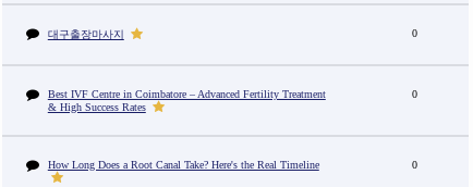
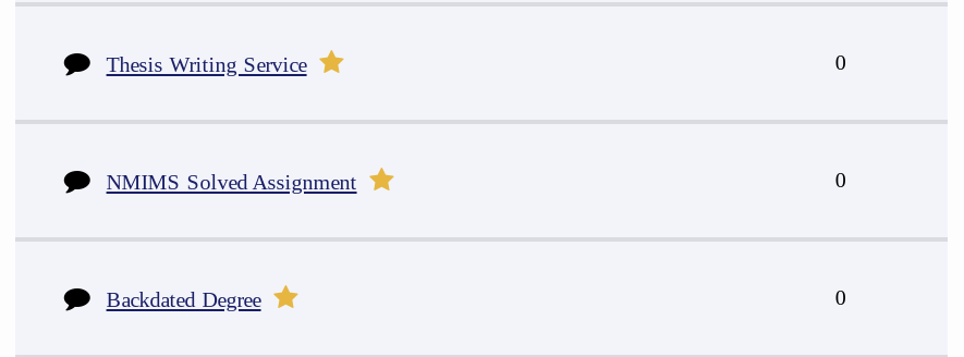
[48,28,124,40] 대구출장마사지 -> [106,52,307,76] Thesis Writing Service
[48,88,326,113] Best IVF Centre in Coimbatore – Advanced Fertility Treatment | & High Success Rates -> [106,170,357,194] NMIMS Solved Assignment
[48,159,319,171] How Long Does a Root Canal Take? Here's the Real Timeline -> [106,287,261,311] Backdated Degree

